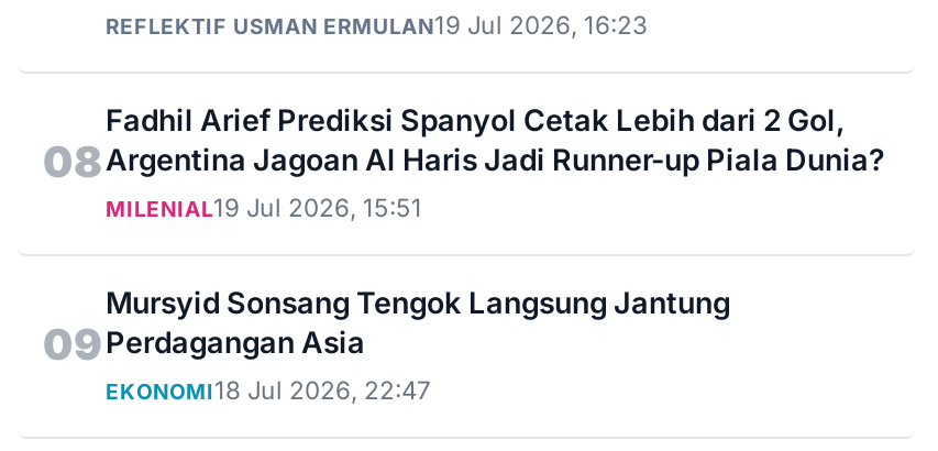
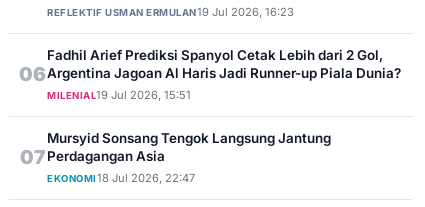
[43,136,884,189] 08 Argentina Jagoan Al Haris Jadi Runner-up Piala Dunia? -> [18,62,401,86] 06 Argentina Jagoan Al Haris Jadi Runner-up Piala Dunia?
[43,318,365,371] 09 Perdagangan Asia -> [19,145,165,169] 07 Perdagangan Asia

